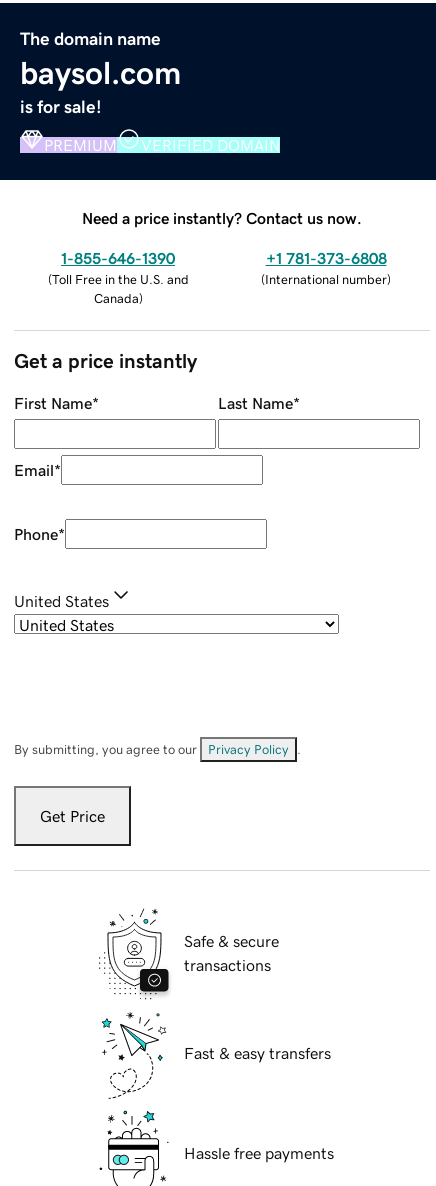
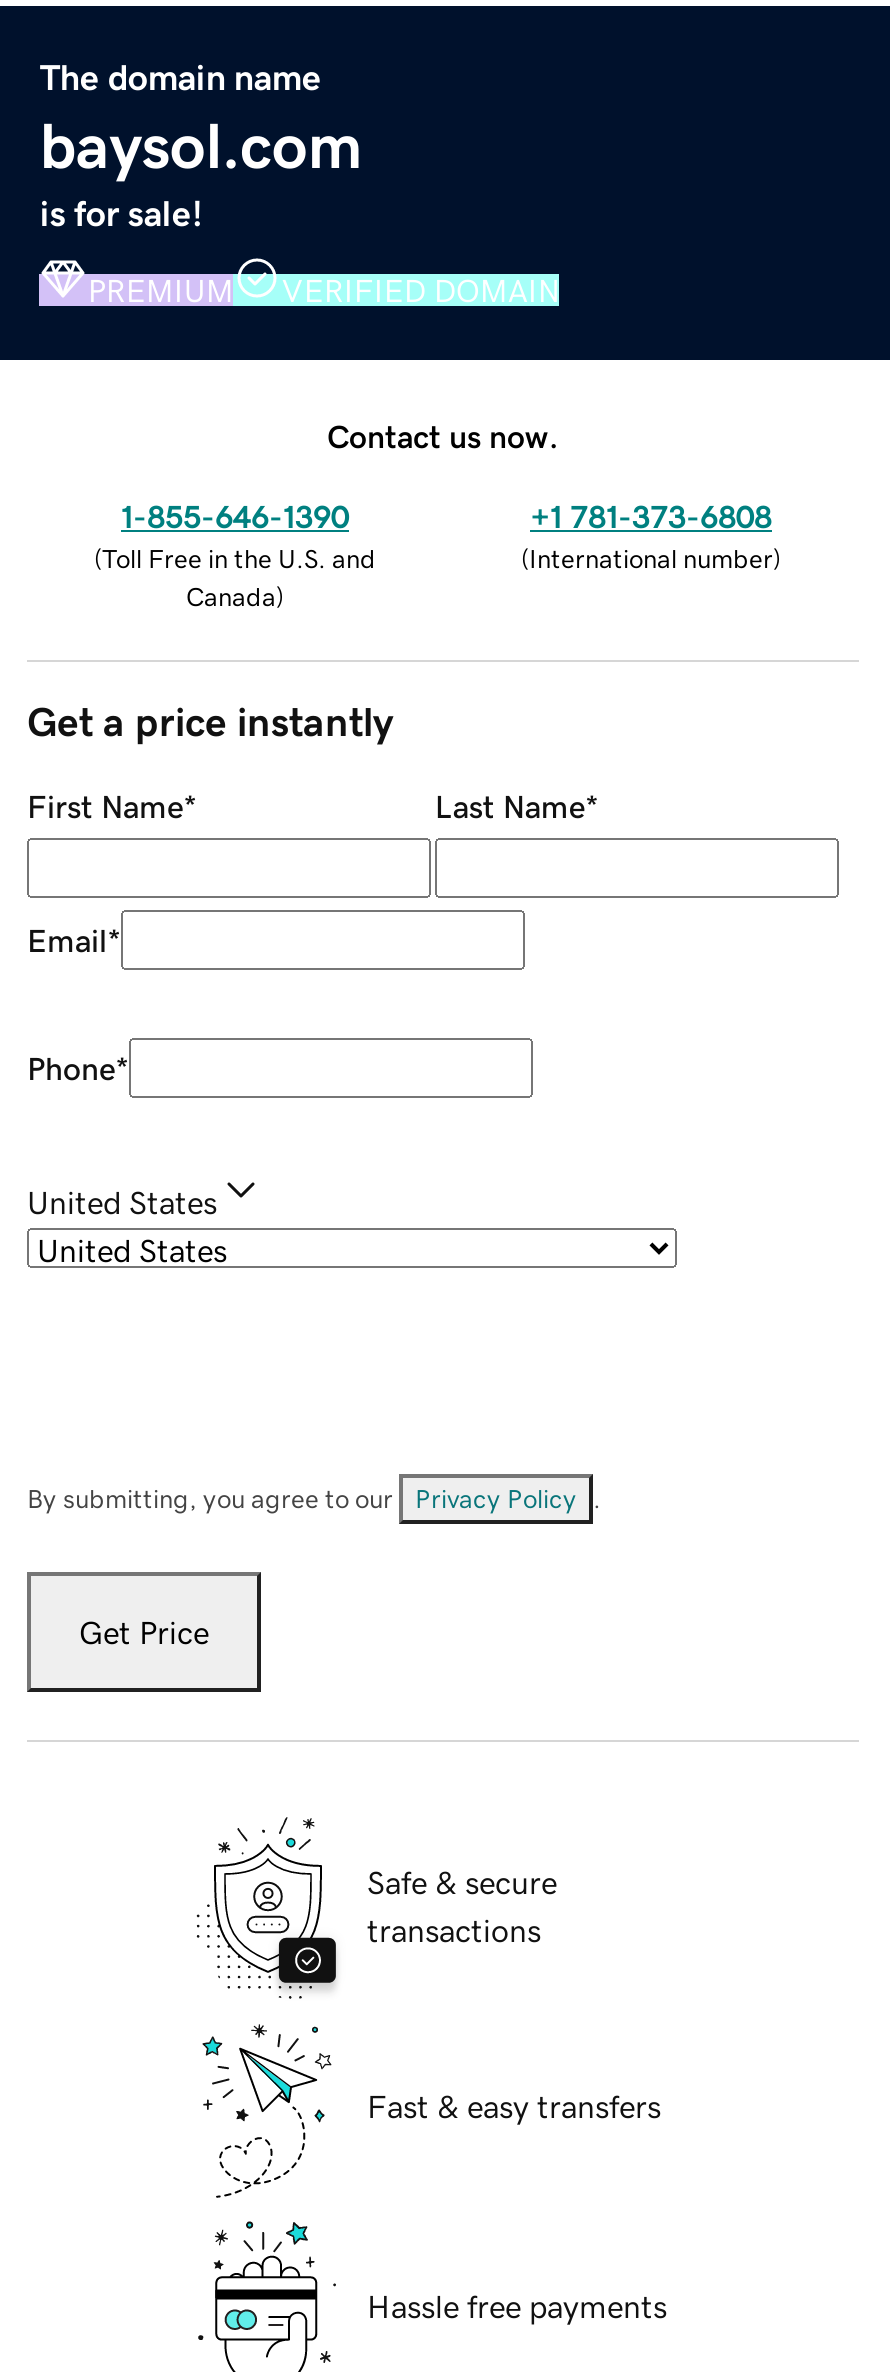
[82,210,362,226] Need a price instantly? Contact us now. -> [327,419,559,451] Contact us now.

